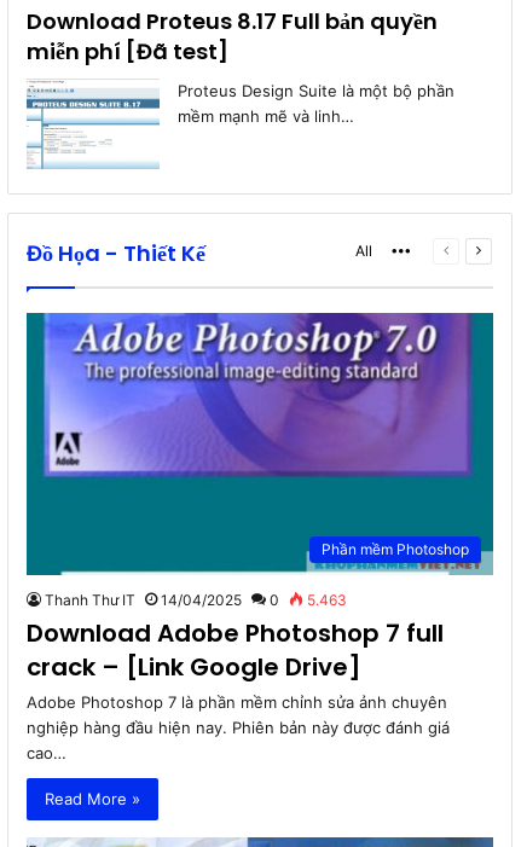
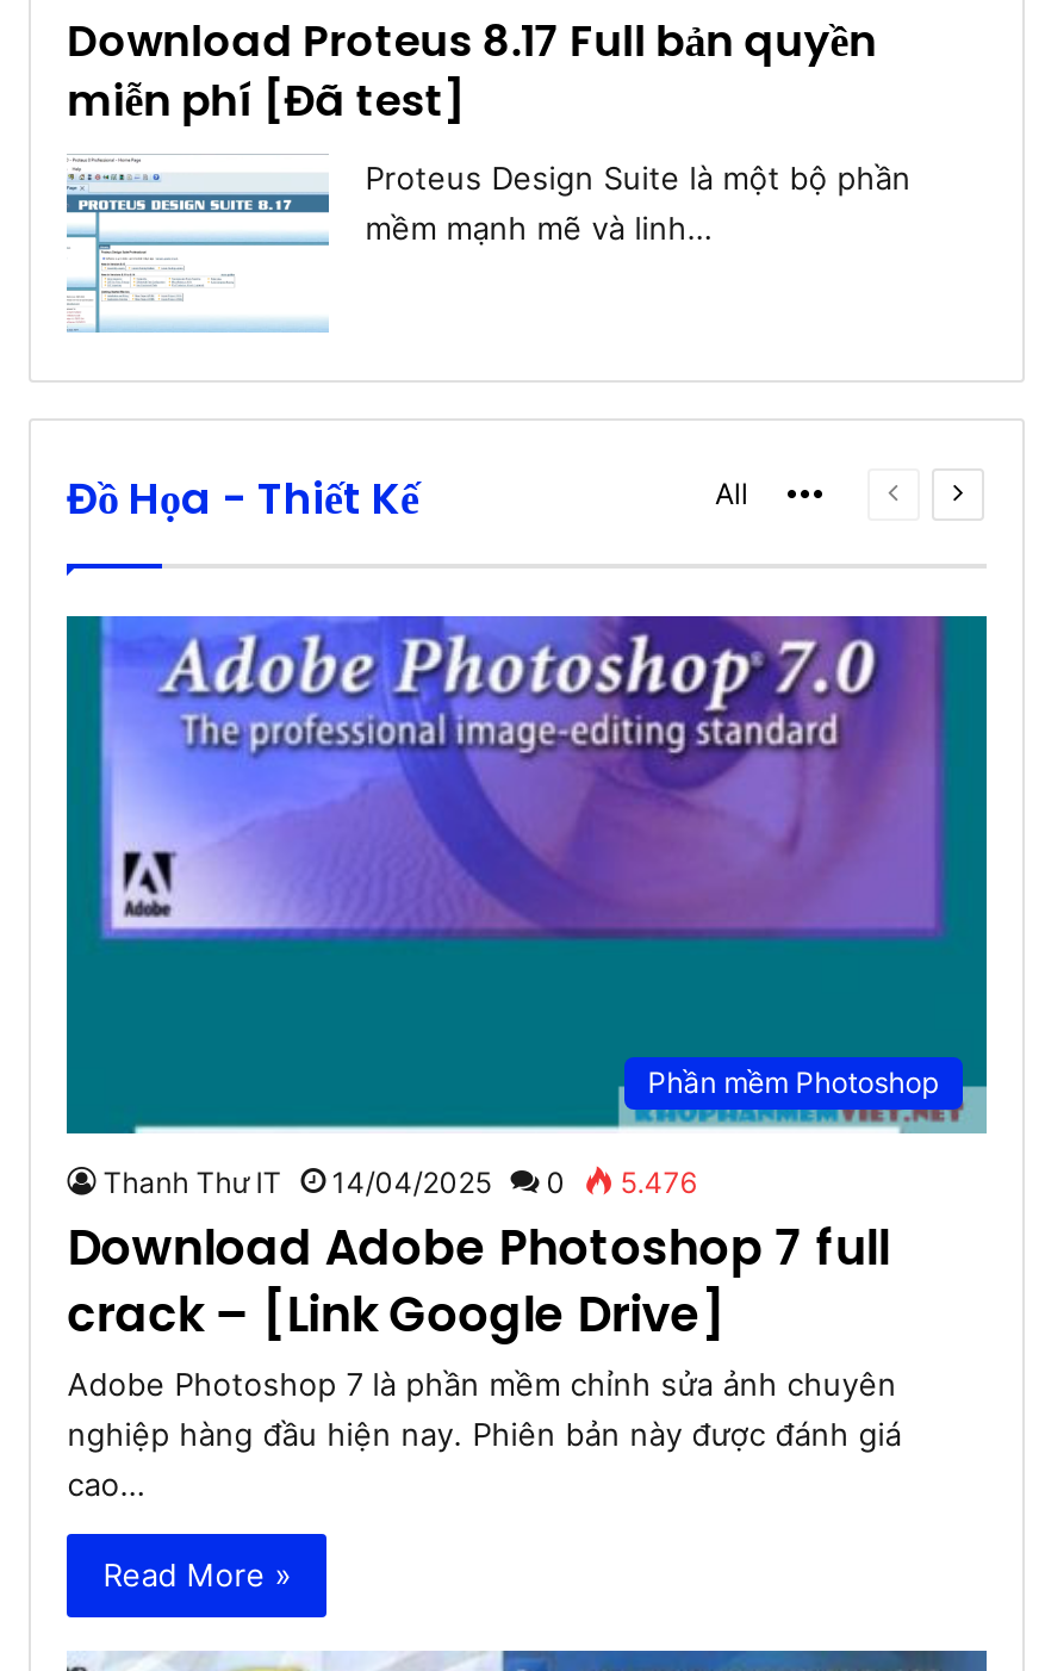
[45,591,347,609] Thanh Thư IT 14/04/2025 0 5.463 -> [103,1166,697,1201] Thanh Thư IT 14/04/2025 0 5.476

